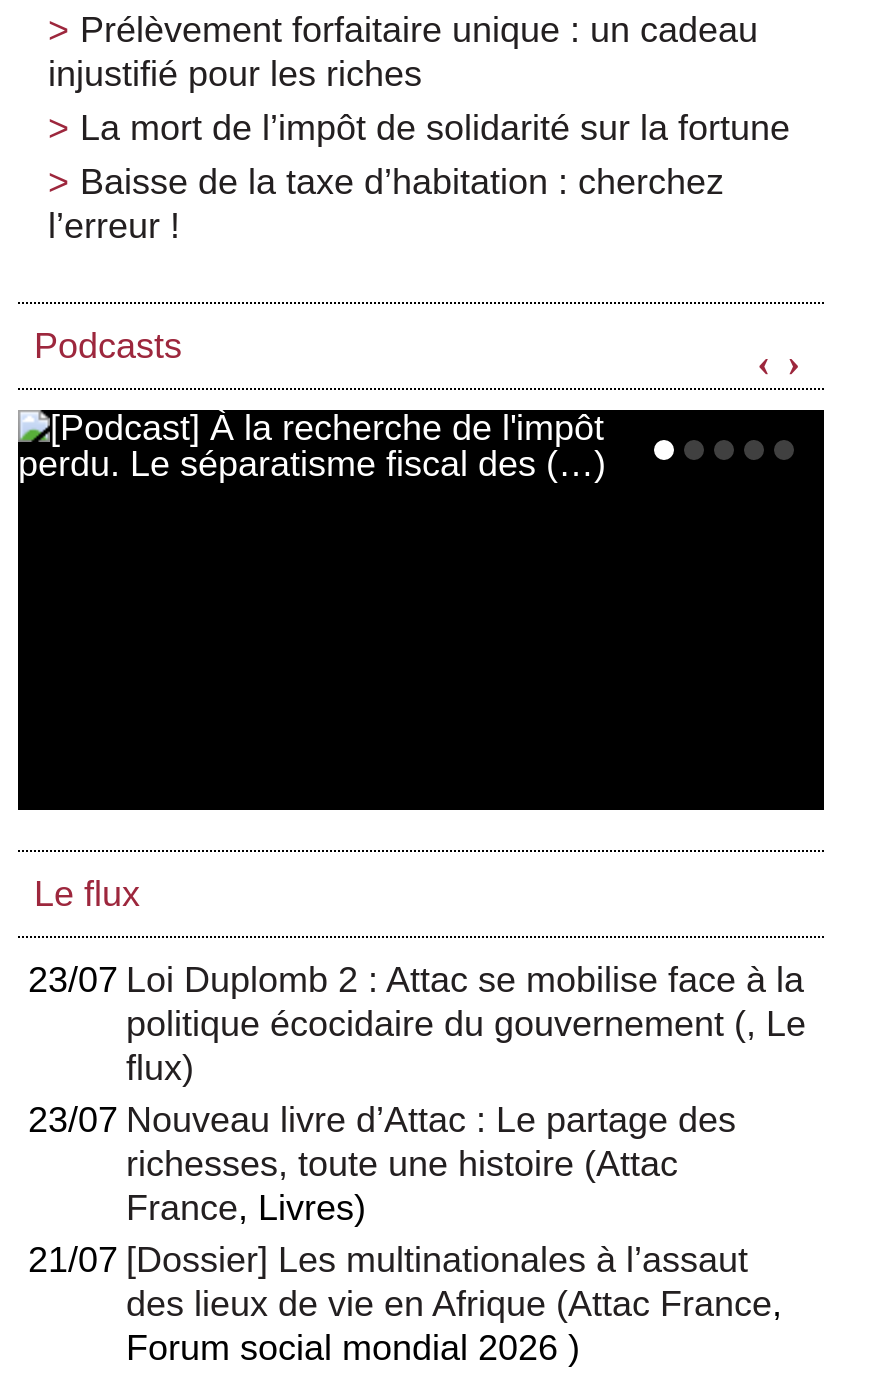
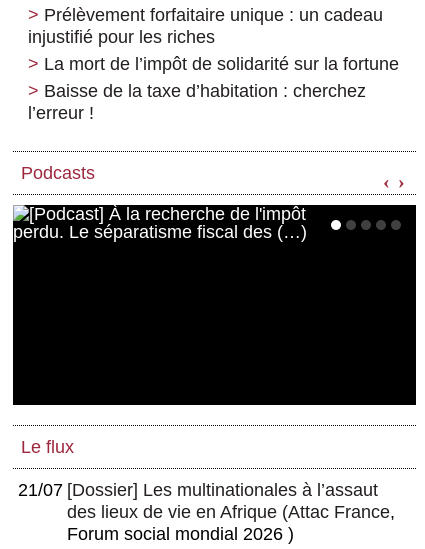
[28,961,806,1228] 23/07 Loi Duplomb 2 : Attac se mobilise face à la | politique écocidaire du gouvernement (, Le | flux) | 23/07 Nouveau livre d’Attac : Le partage des | richesses, toute une histoire (Attac | France, Livres) -> none

